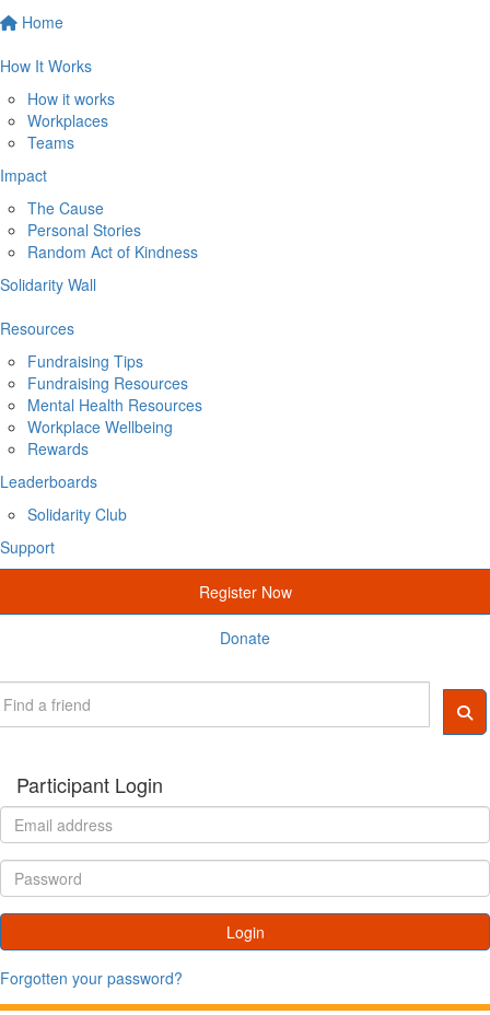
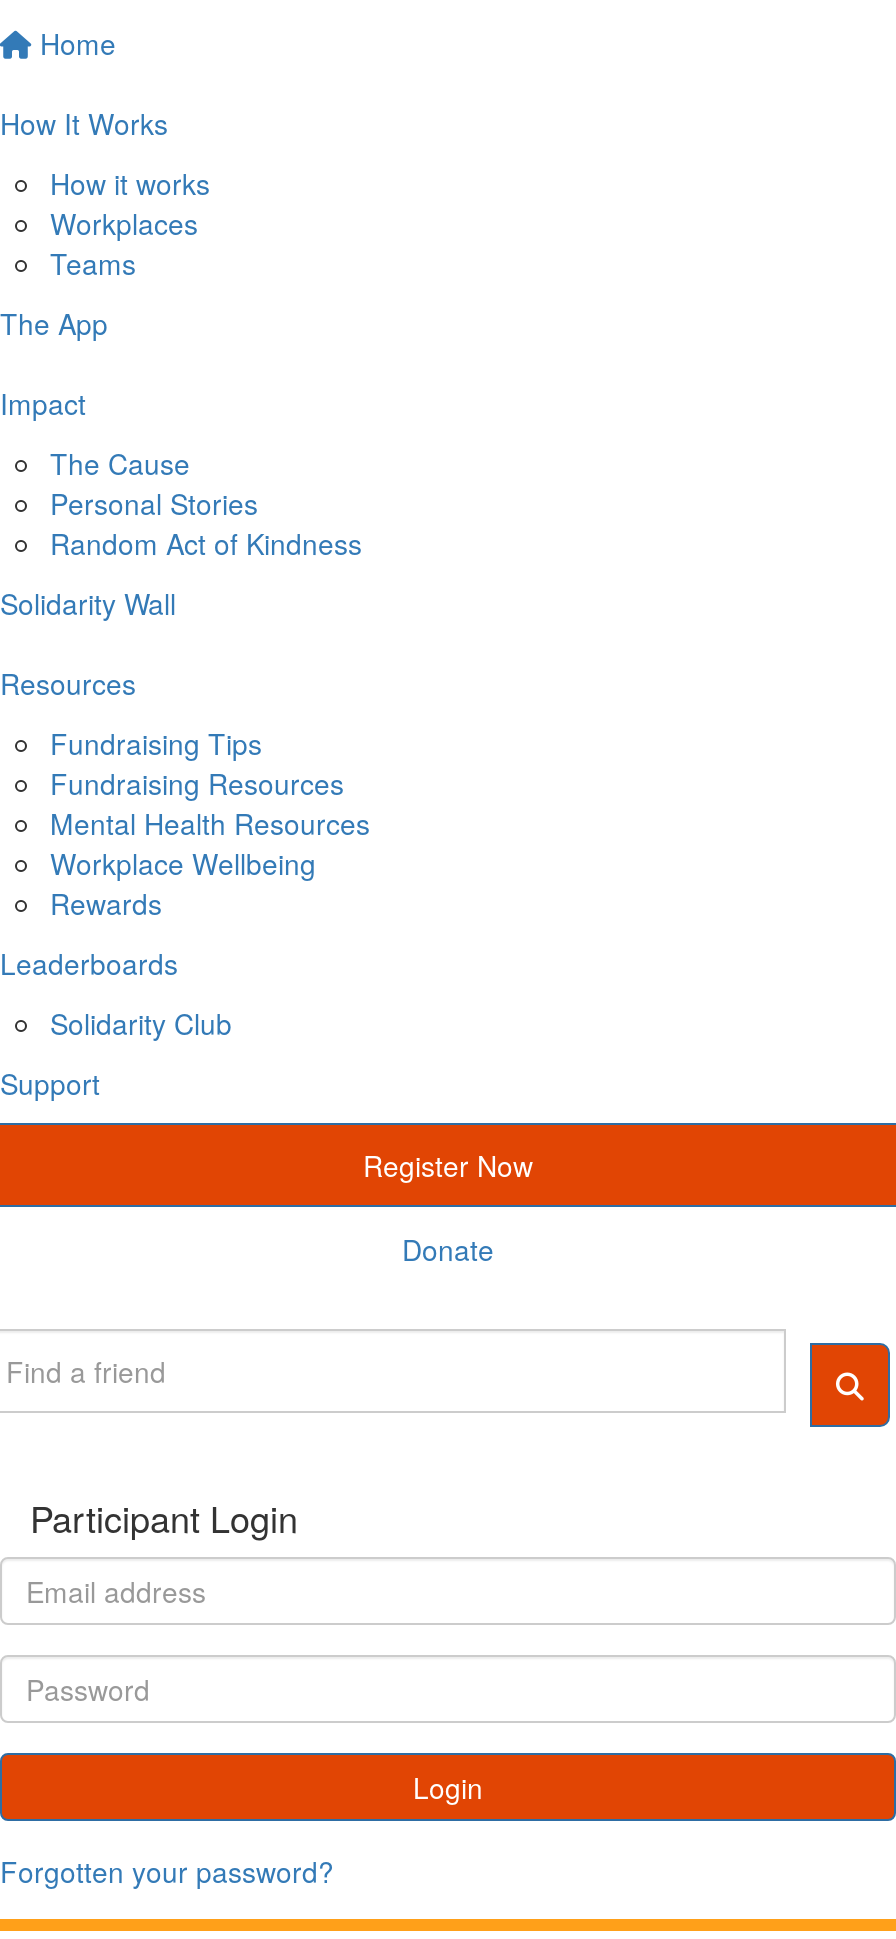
none -> [0,302,108,342] The App

